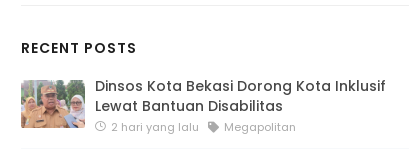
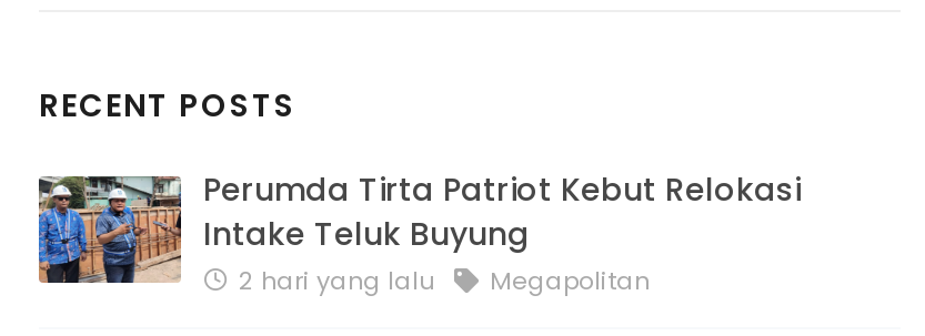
[20,76,386,129] [image] | Dinsos Kota Bekasi Dorong Kota Inklusif | Lewat Bantuan Disabilitas -> [37,167,801,285] [image] | Perumda Tirta Patriot Kebut Relokasi | Intake Teluk Buyung

